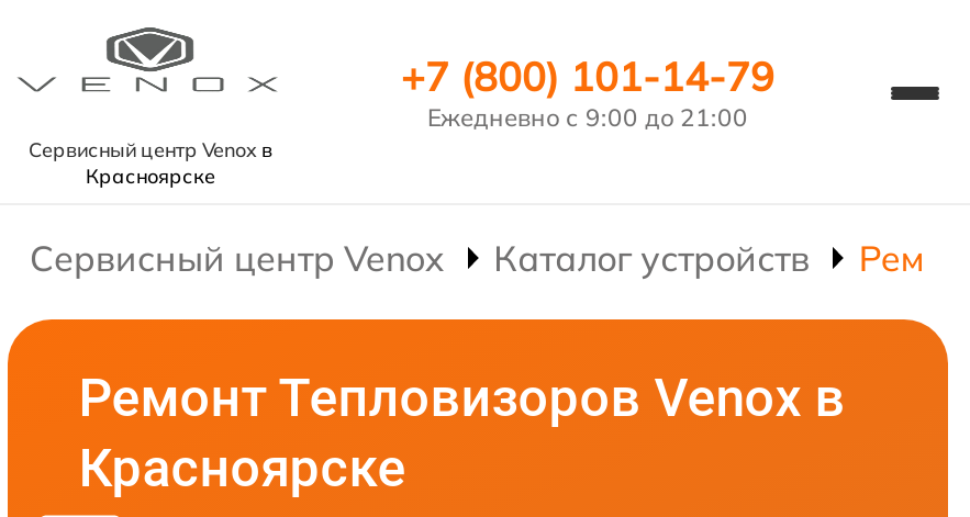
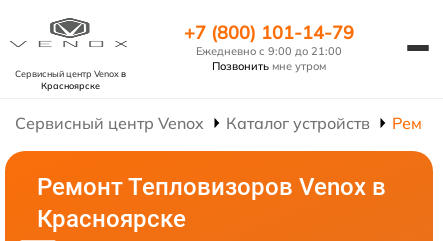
none -> [212,59,326,73] Позвонить мне утром

